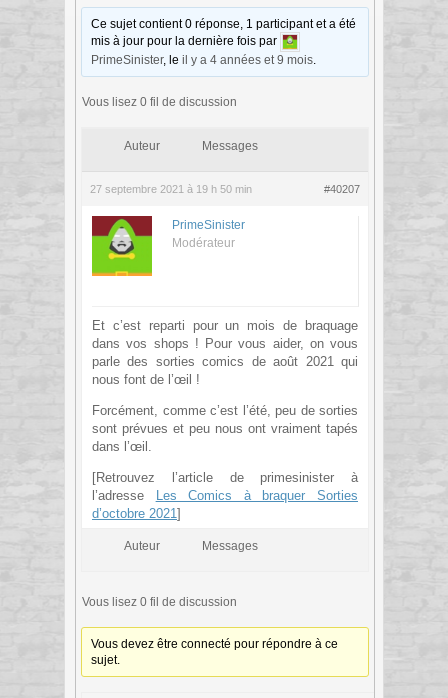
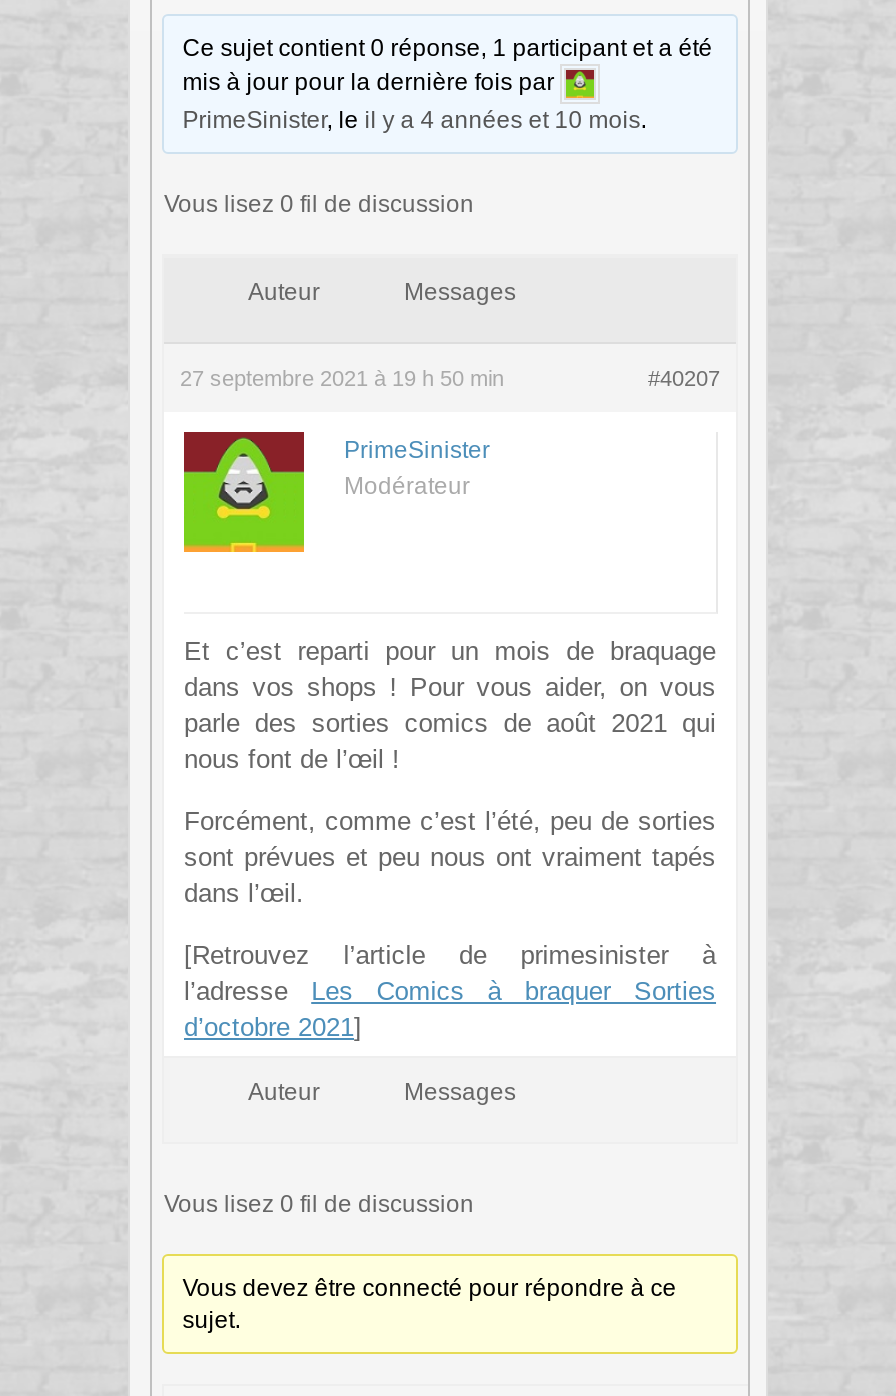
[91,53,316,67] PrimeSinister, le il y a 4 années et 9 mois. -> [182,107,646,135] PrimeSinister, le il y a 4 années et 10 mois.

